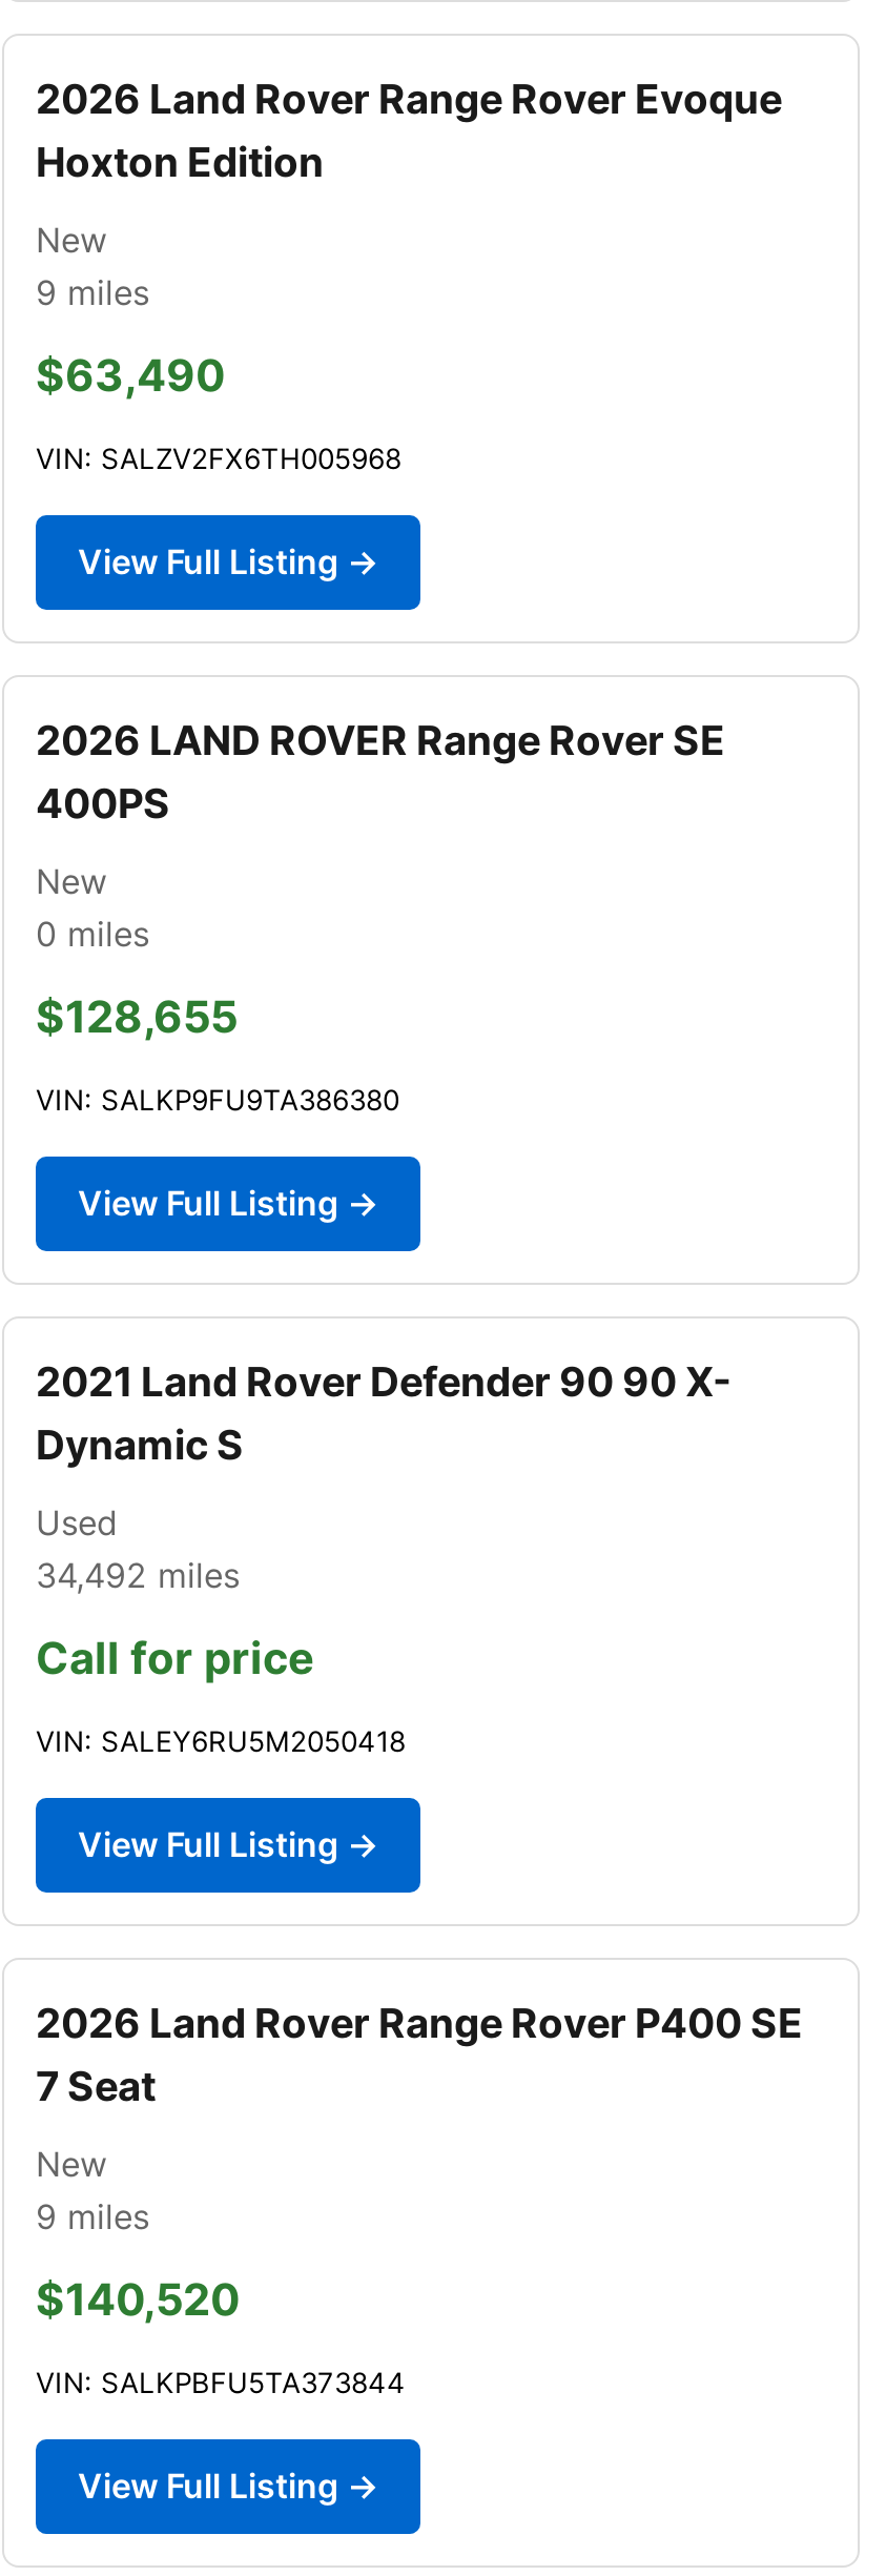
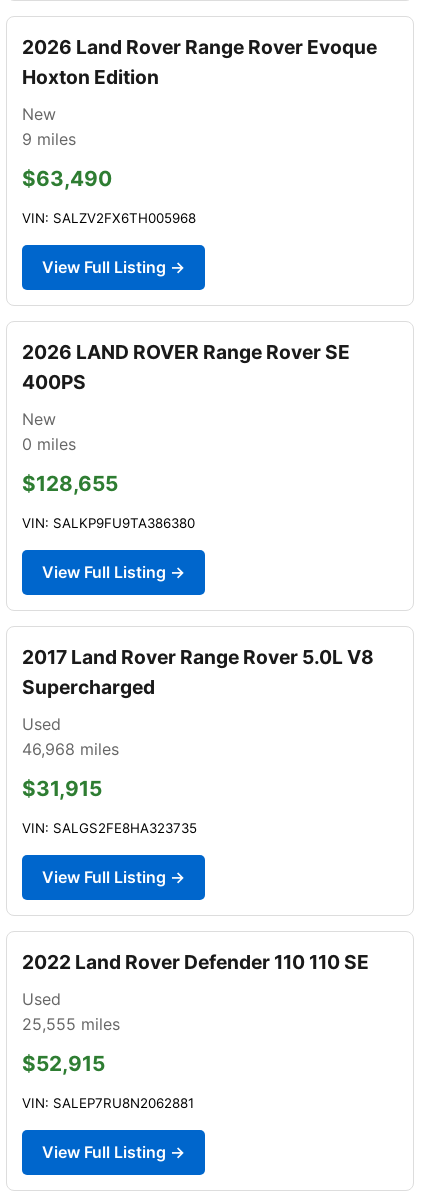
[36,1356,732,1470] 2021 Land Rover Defender 90 90 X- | Dynamic S -> [22,645,374,699] 2017 Land Rover Range Rover 5.0L V8 | Supercharged
[36,1554,240,1596] 34,492 miles -> [22,739,119,759] 46,968 miles
[36,1632,313,1684] Call for price -> [22,776,102,801] $31,915
[36,1724,406,1758] VIN: SALEY6RU5M2050418 -> [22,820,197,836] VIN: SALGS2FE8HA323735
[36,1998,803,2111] 2026 Land Rover Range Rover P400 SE | 7 Seat -> [22,950,369,974] 2022 Land Rover Defender 110 110 SE
[36,2143,149,2237] New | 9 miles -> [22,989,120,1034] Used | 25,555 miles
[36,2273,240,2326] $140,520 -> [22,1051,105,1076] $52,915
[36,2366,406,2399] VIN: SALKPBFU5TA373844 -> [22,1095,194,1111] VIN: SALEP7RU8N2062881

